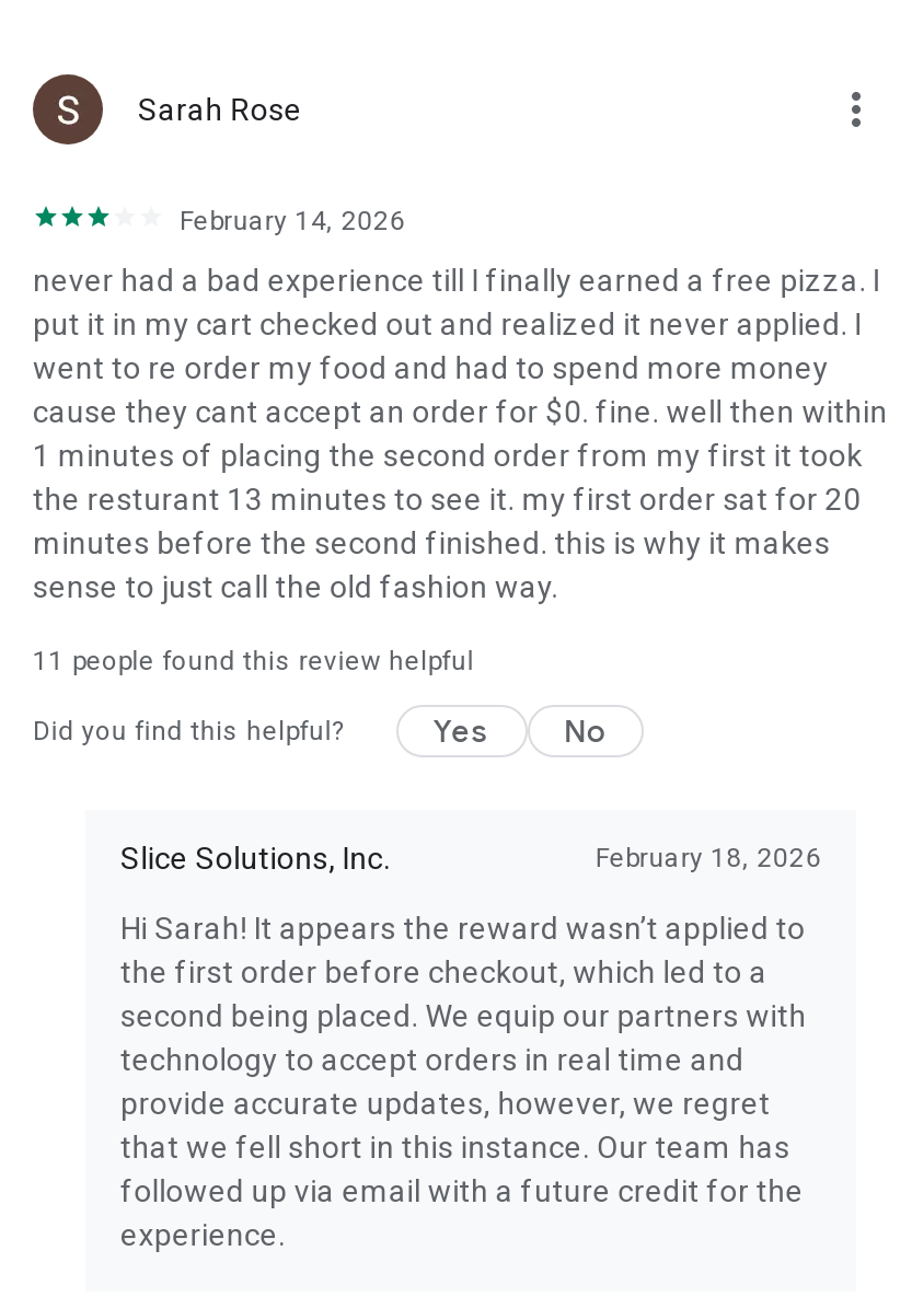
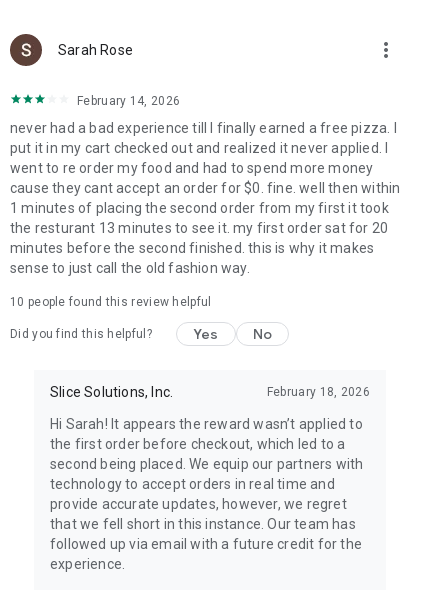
[33,646,474,676] 11 people found this review helpful -> [10,295,211,309] 10 people found this review helpful

